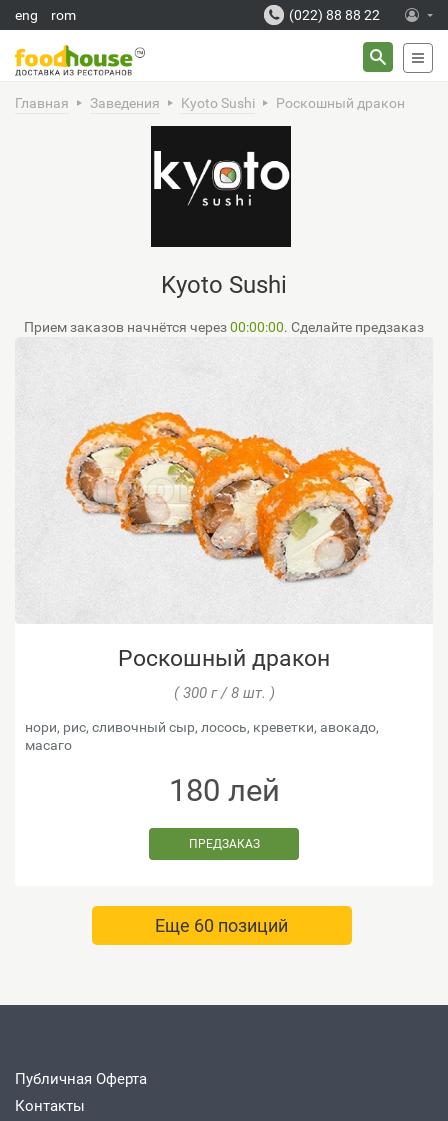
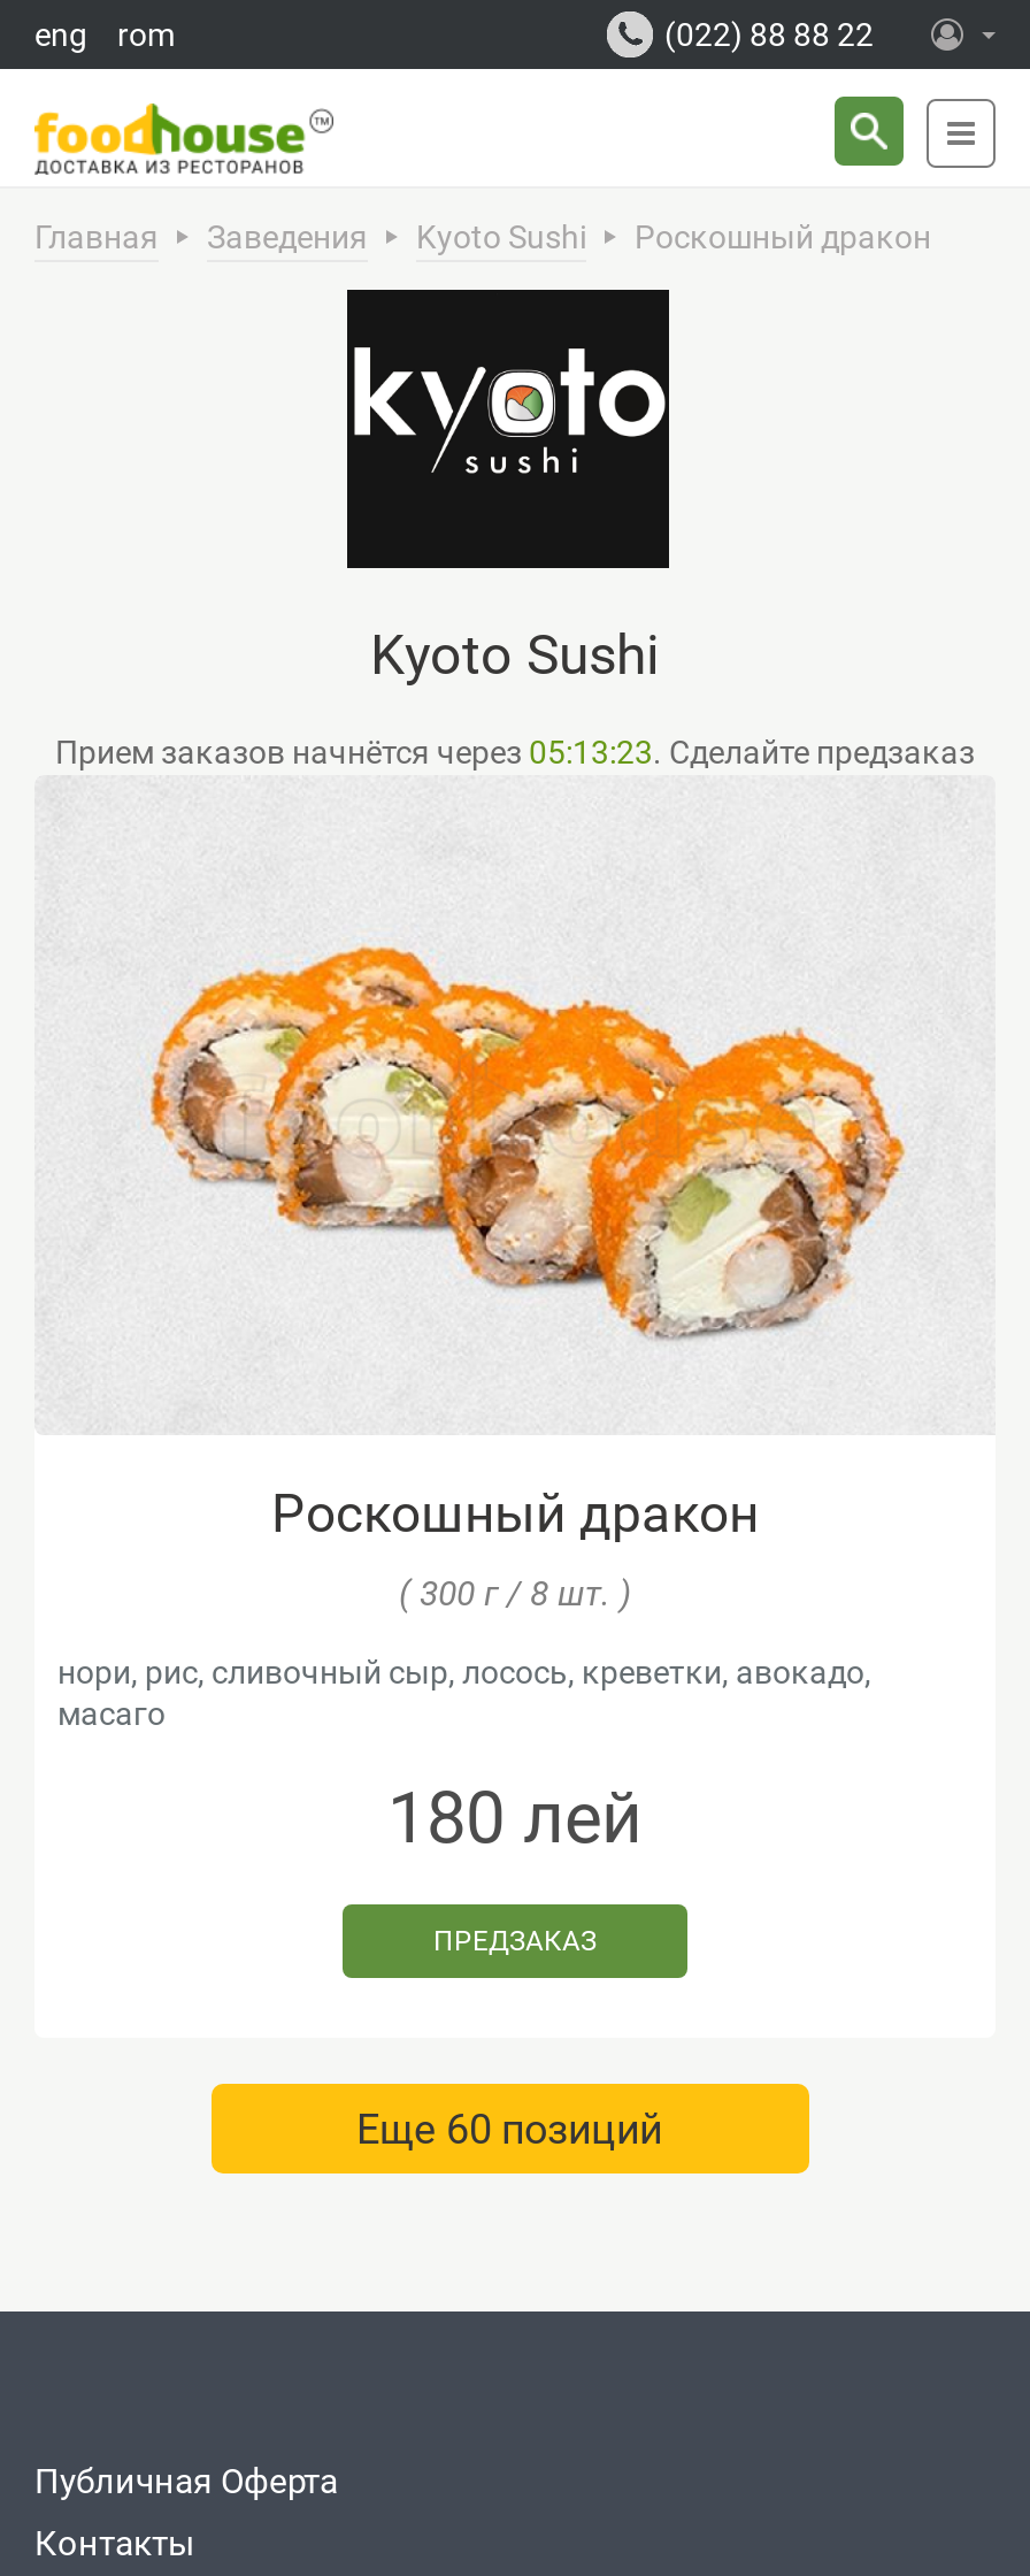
[24,319,424,335] Прием заказов начнётся через 00:00:00. Сделайте предзаказ -> [55,733,975,770] Прием заказов начнётся через 05:13:23. Сделайте предзаказ

